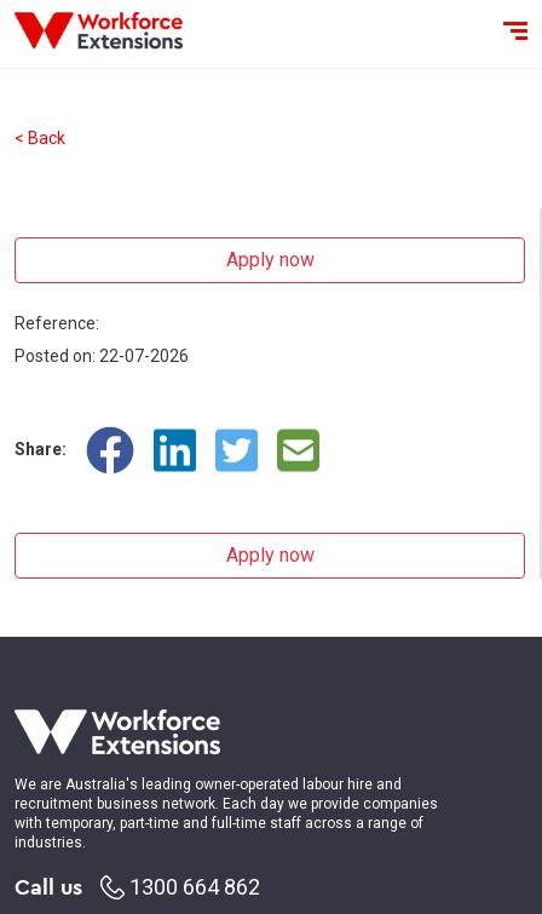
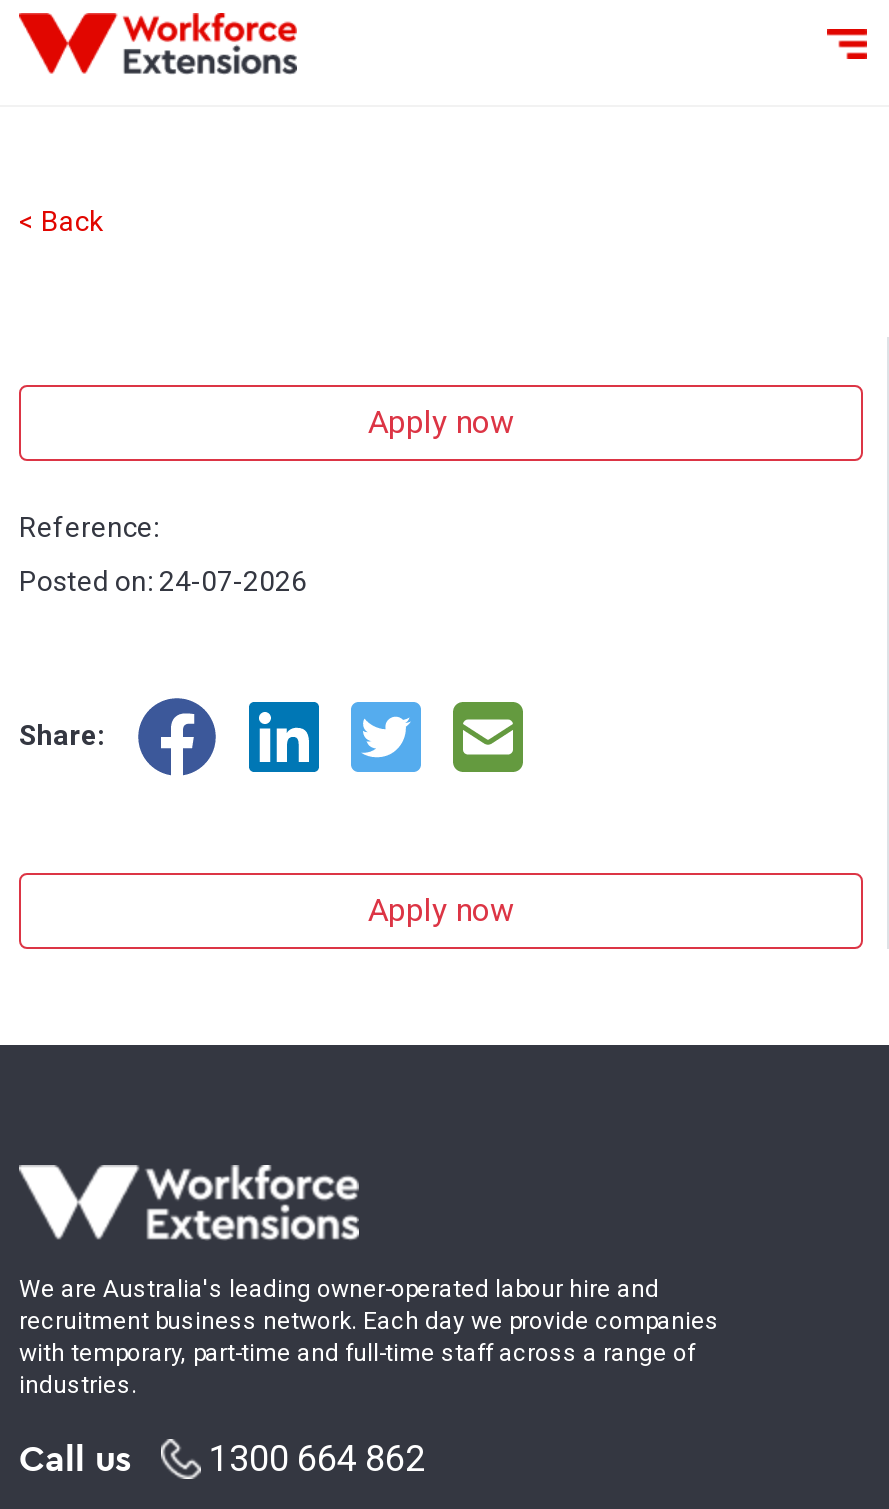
[15,346,189,365] Posted on: 22-07-2026 -> [19,564,307,596] Posted on: 24-07-2026

